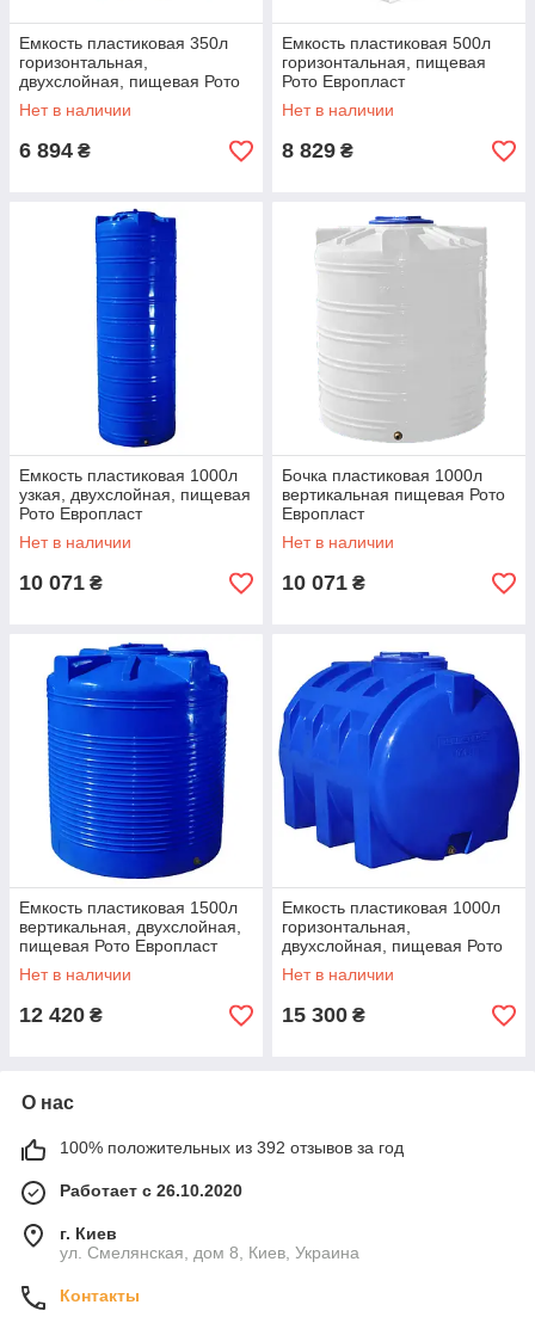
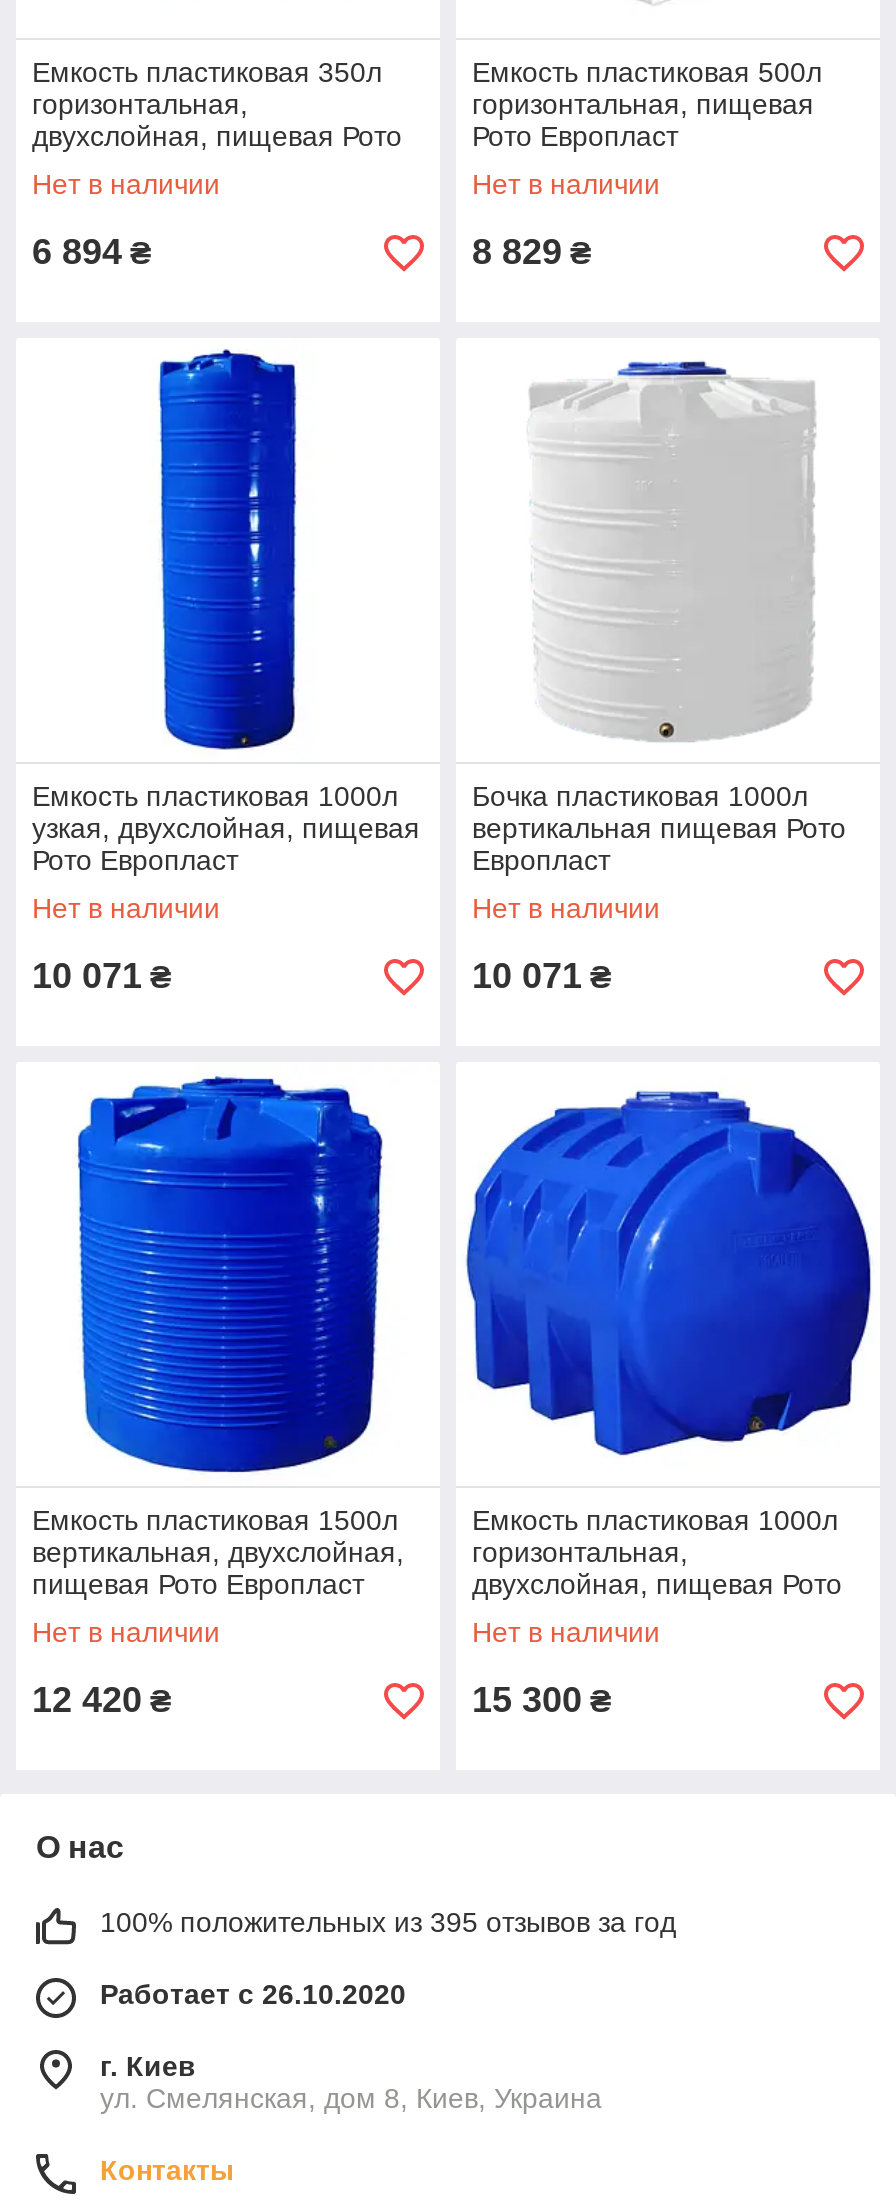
[60,1138,404,1157] 100% положительных из 392 отзывов за год -> [100,1906,676,1938] 100% положительных из 395 отзывов за год

